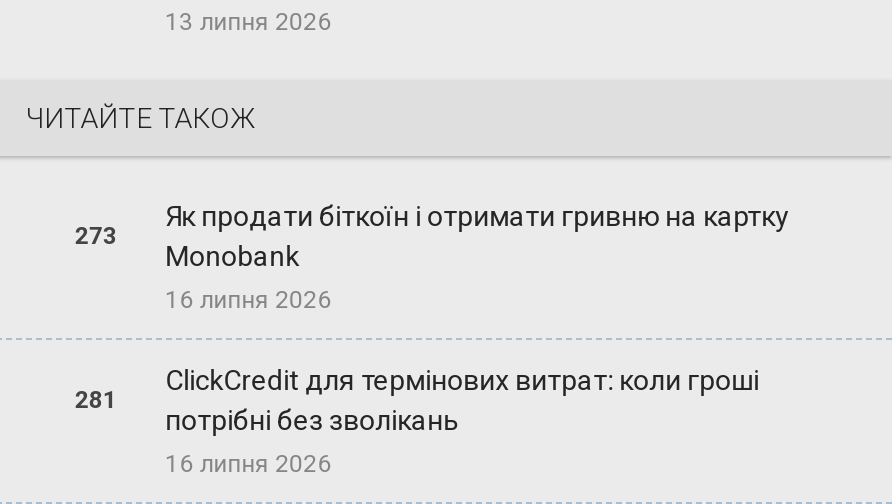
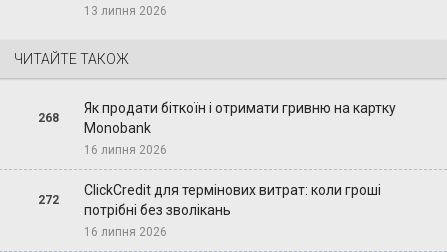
[75,221,117,249] 273 -> [38,111,59,125] 268
[75,385,117,413] 281 -> [38,193,59,207] 272

